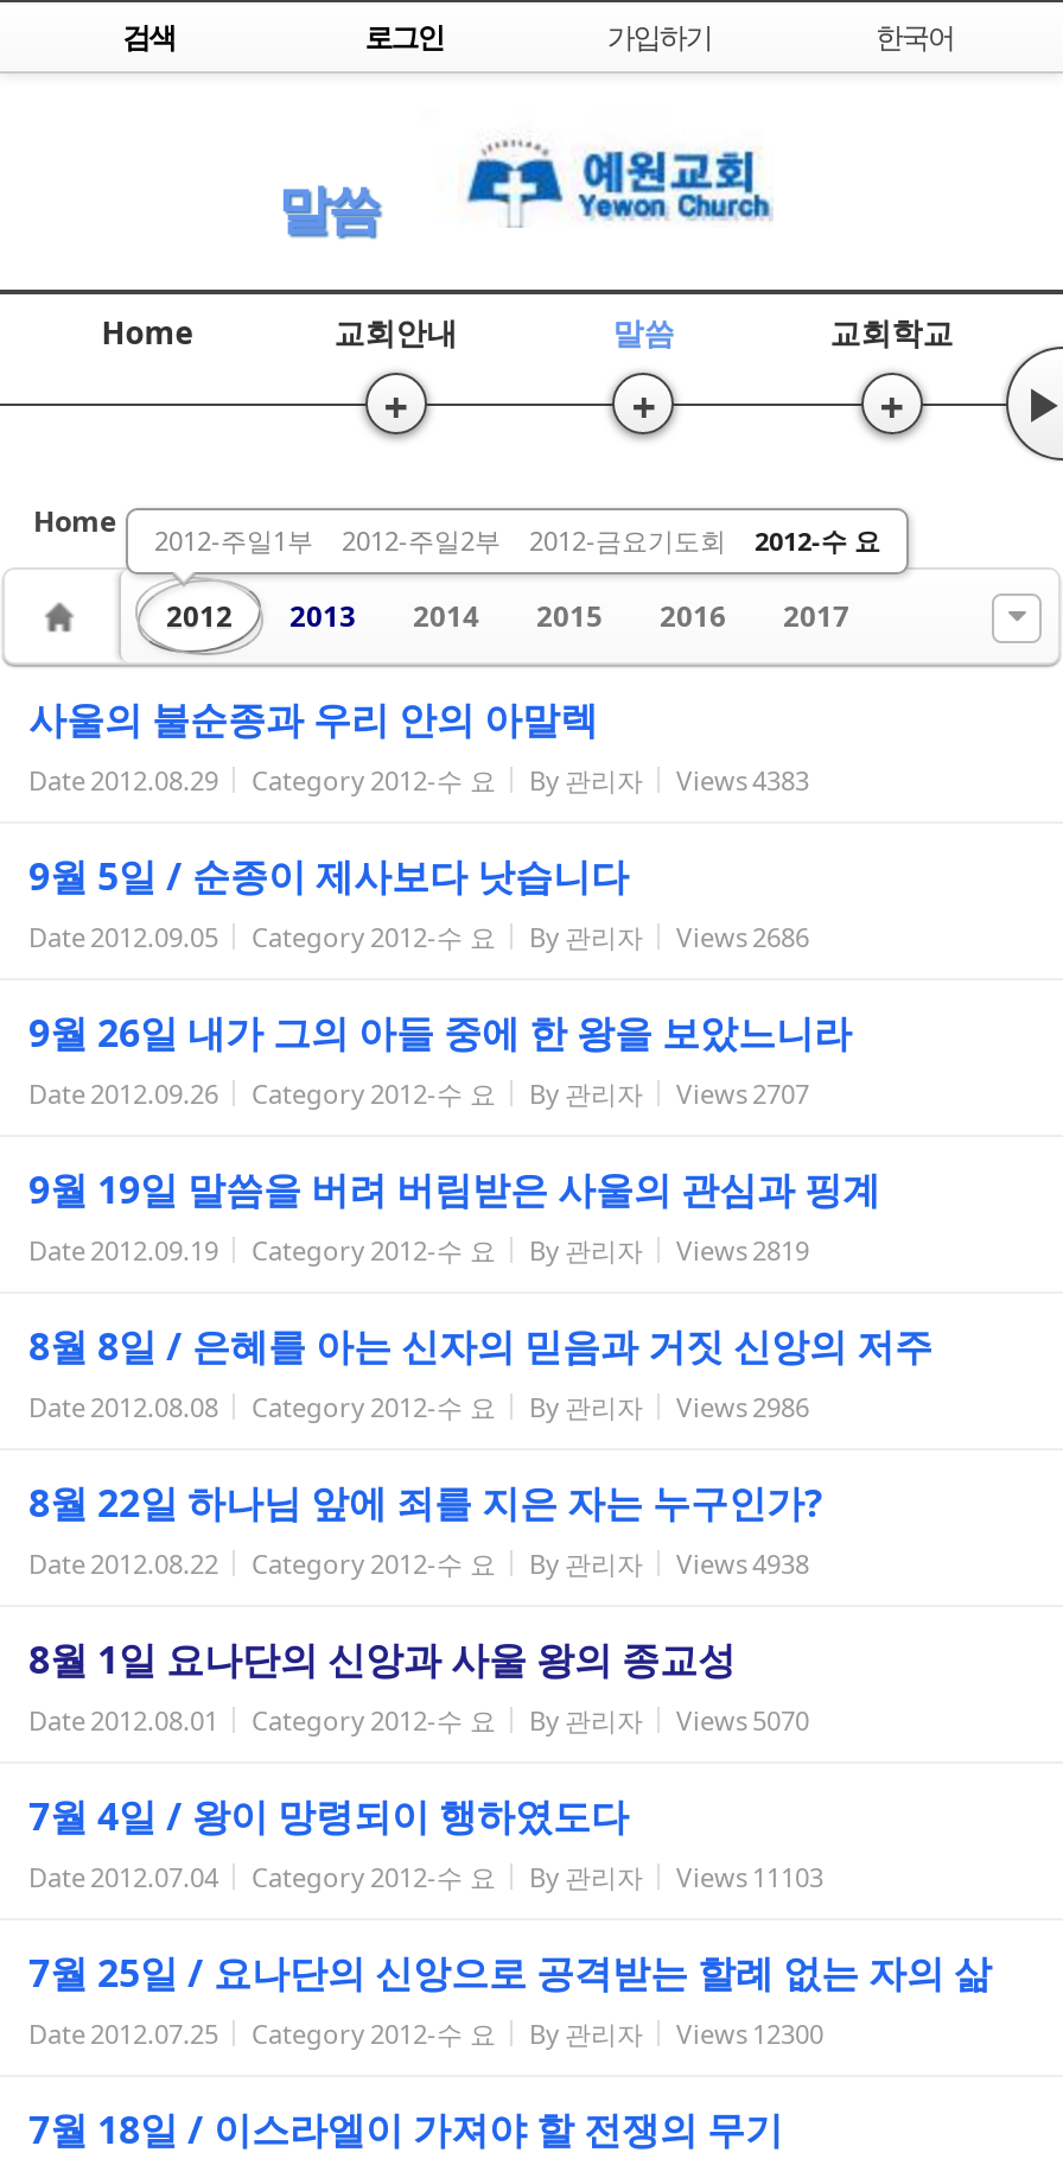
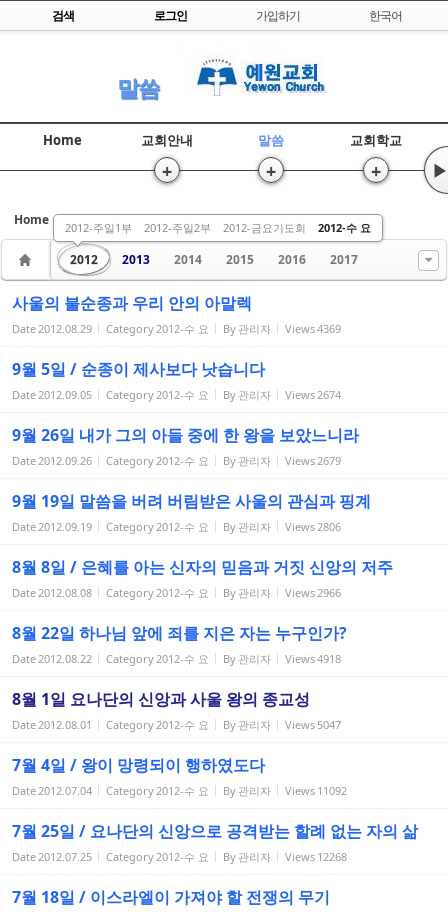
[28,762,809,798] Date 2012.08.29 Category 2012-수 요 By 관리자 Views 4383 -> [12,321,341,336] Date 2012.08.29 Category 2012-수 요 By 관리자 Views 4369
[28,919,809,954] Date 2012.09.05 Category 2012-수 요 By 관리자 Views 2686 -> [12,387,341,402] Date 2012.09.05 Category 2012-수 요 By 관리자 Views 2674
[28,1075,809,1111] Date 2012.09.26 Category 2012-수 요 By 관리자 Views 2707 -> [12,453,341,468] Date 2012.09.26 Category 2012-수 요 By 관리자 Views 2679
[28,1232,809,1268] Date 2012.09.19 Category 2012-수 요 By 관리자 Views 2819 -> [12,519,341,534] Date 2012.09.19 Category 2012-수 요 By 관리자 Views 2806
[28,1389,809,1424] Date 2012.08.08 Category 2012-수 요 By 관리자 Views 2986 -> [12,585,341,600] Date 2012.08.08 Category 2012-수 요 By 관리자 Views 2966
[28,1545,809,1581] Date 2012.08.22 Category 2012-수 요 By 관리자 Views 4938 -> [12,651,341,666] Date 2012.08.22 Category 2012-수 요 By 관리자 Views 4918
[28,1702,809,1738] Date 2012.08.01 Category 2012-수 요 By 관리자 Views 5070 -> [12,717,341,732] Date 2012.08.01 Category 2012-수 요 By 관리자 Views 5047
[28,1859,823,1894] Date 2012.07.04 Category 2012-수 요 By 관리자 Views 11103 -> [12,783,347,798] Date 2012.07.04 Category 2012-수 요 By 관리자 Views 11092
[28,2015,823,2051] Date 2012.07.25 Category 2012-수 요 By 관리자 Views 12300 -> [12,849,347,864] Date 2012.07.25 Category 2012-수 요 By 관리자 Views 12268

